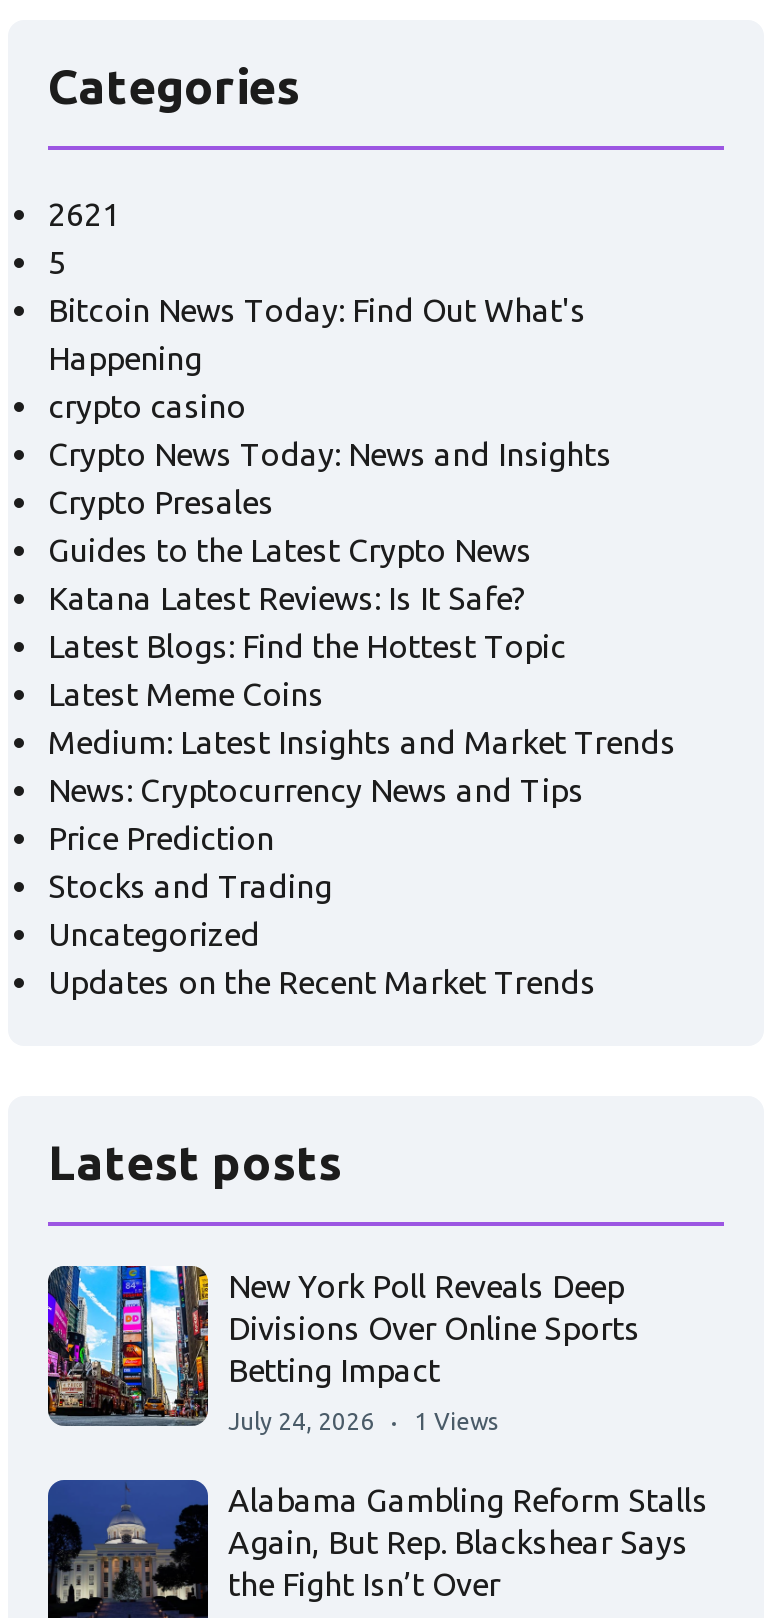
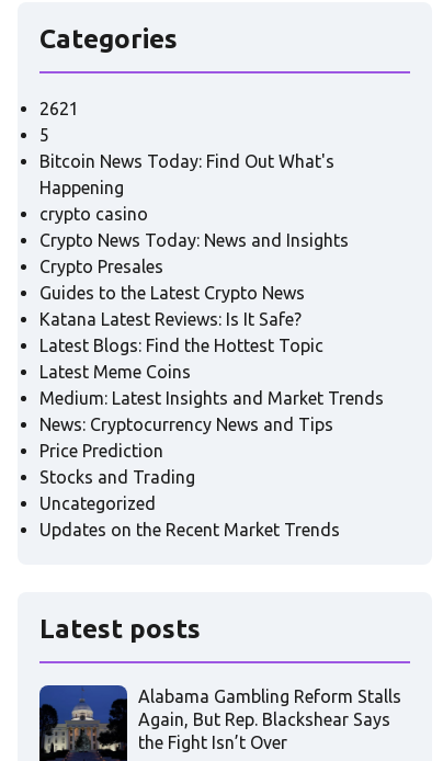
[46,1264,640,1440] [image] | New York Poll Reveals Deep | Divisions Over Online Sports | Betting Impact | July 24, 2026 | 1 Views -> none

